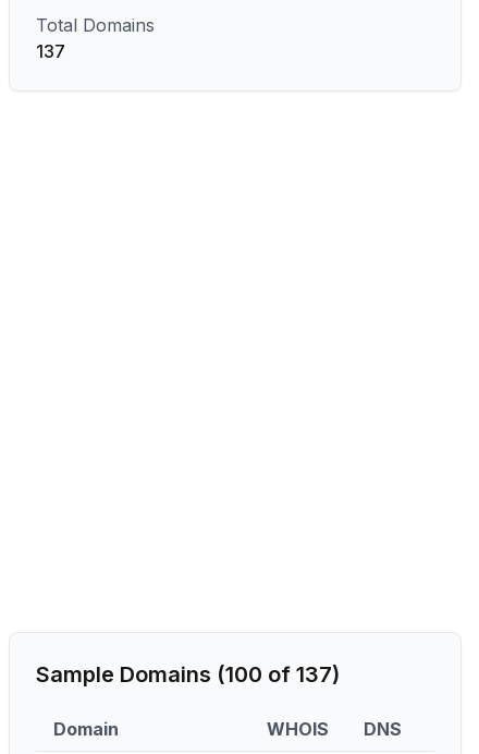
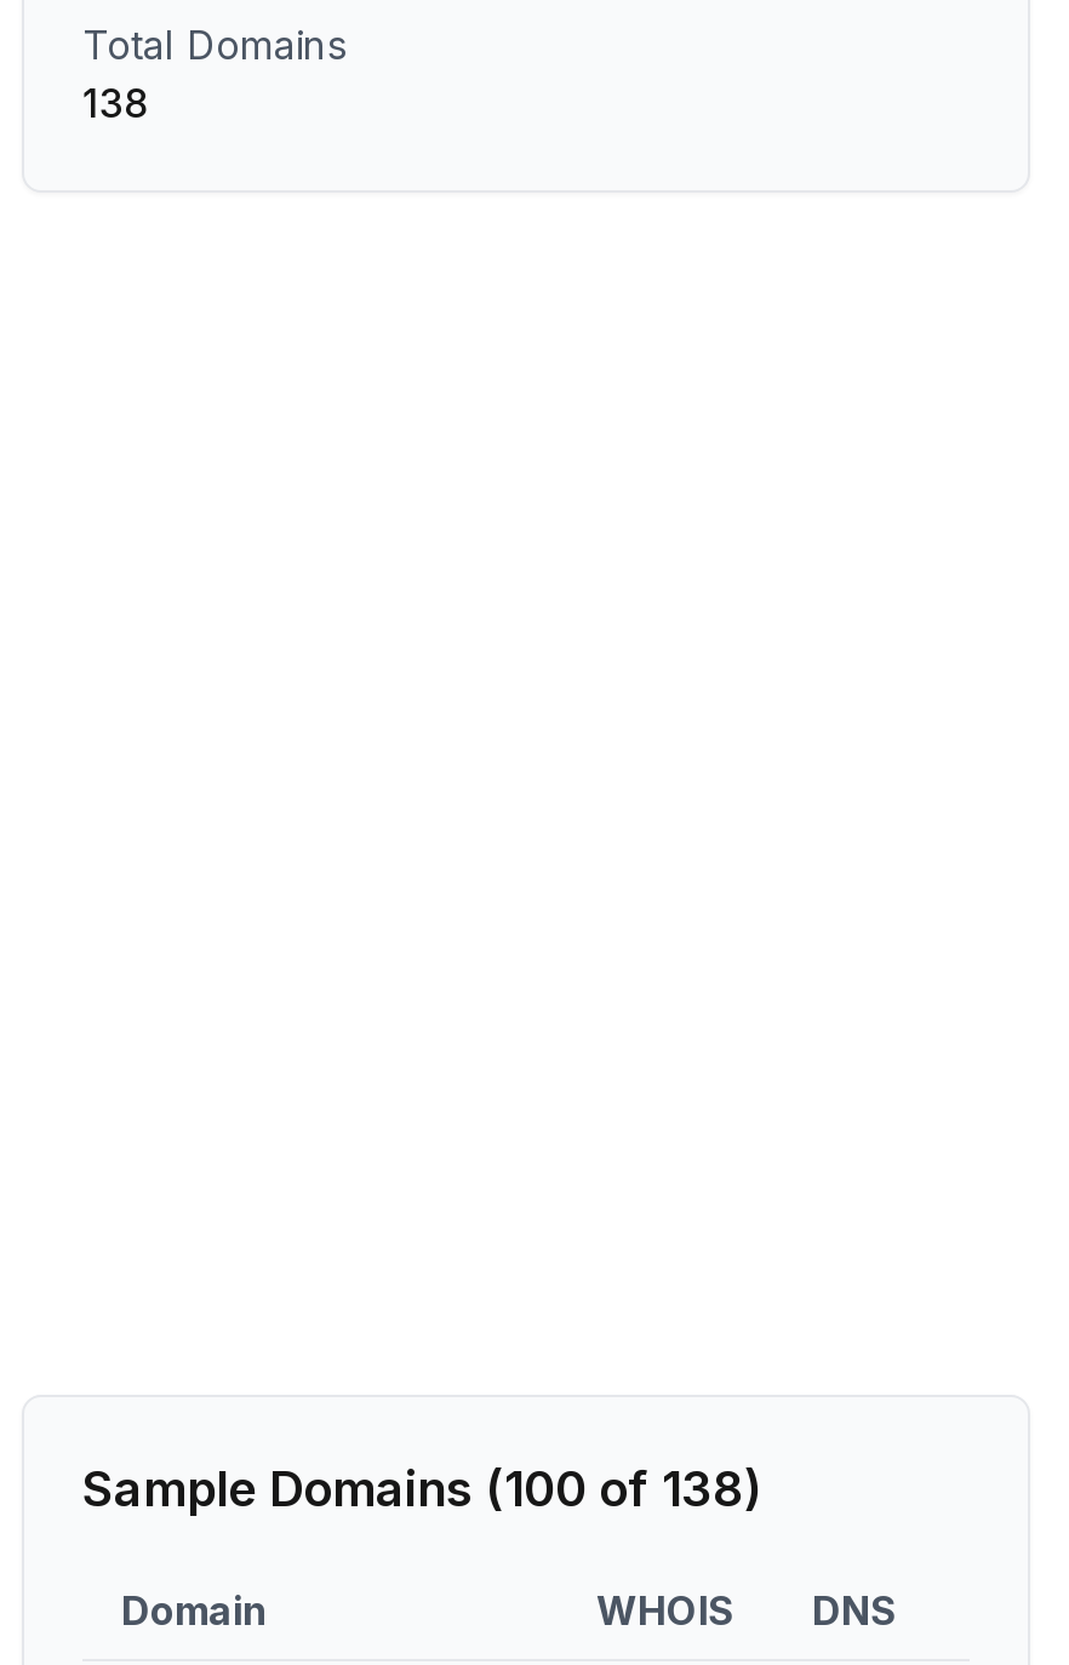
[36,40,65,62] 137 -> [82,79,148,127] 138
[36,661,340,688] Sample Domains (100 of 137) -> [82,1460,761,1518] Sample Domains (100 of 138)

